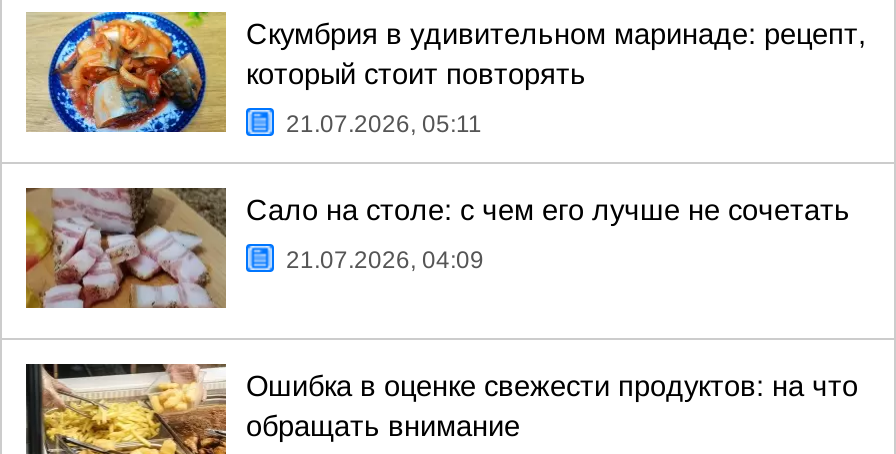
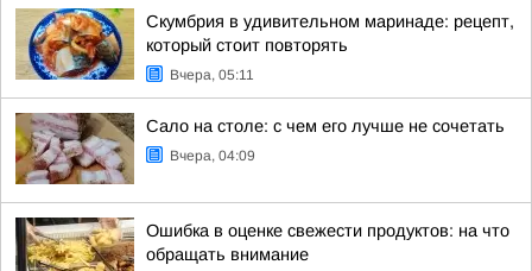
[286,110,482,138] 21.07.2026, 05:11 -> [170,67,254,83] Вчера, 05:11
[286,246,484,274] 21.07.2026, 04:09 -> [170,147,255,164] Вчера, 04:09

